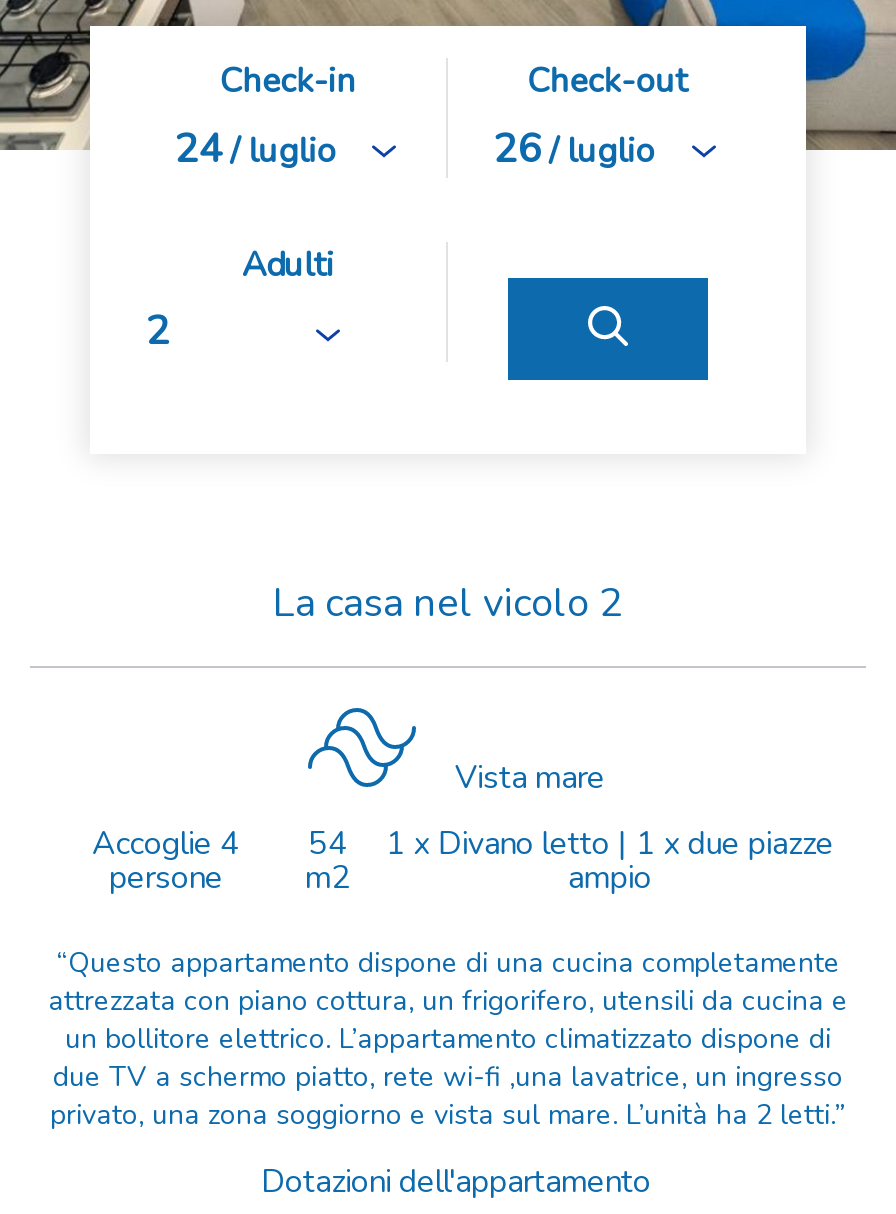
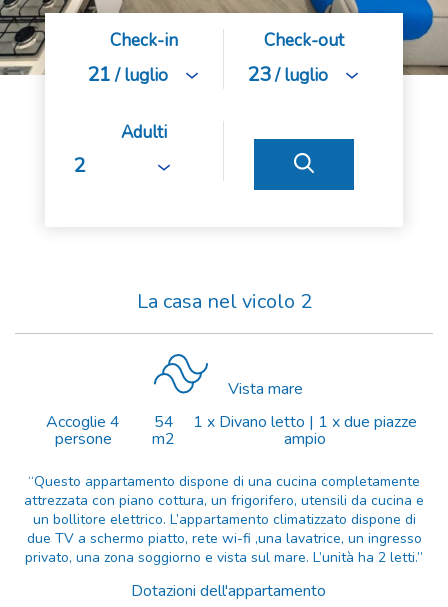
[174,122,336,176] 24 / luglio -> [87,61,168,88] 21 / luglio
[493,122,655,176] 26 / luglio -> [246,61,327,88] 23 / luglio

